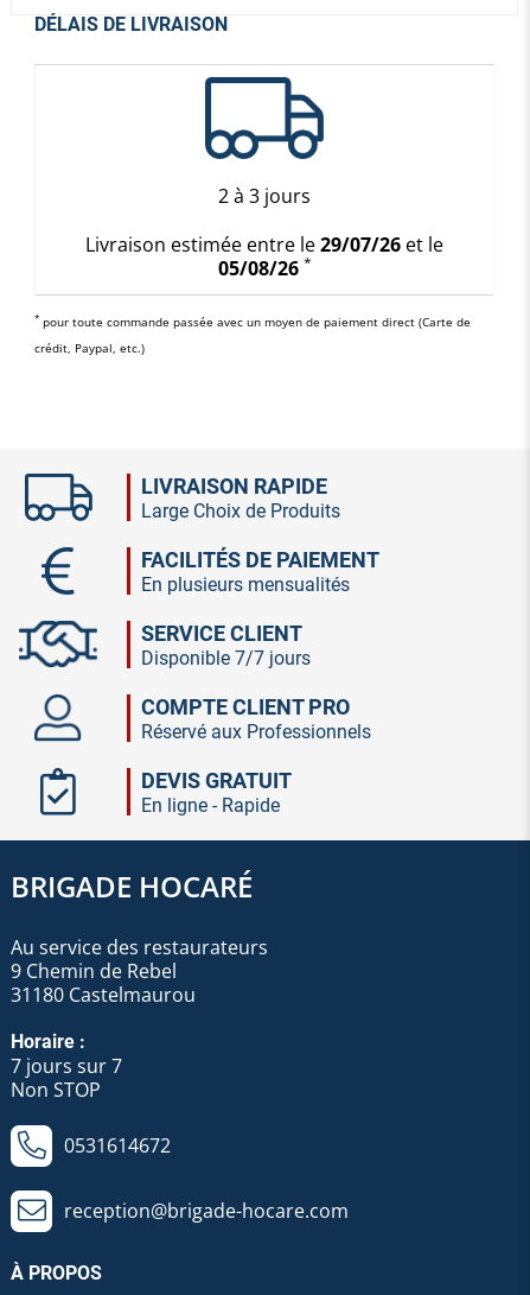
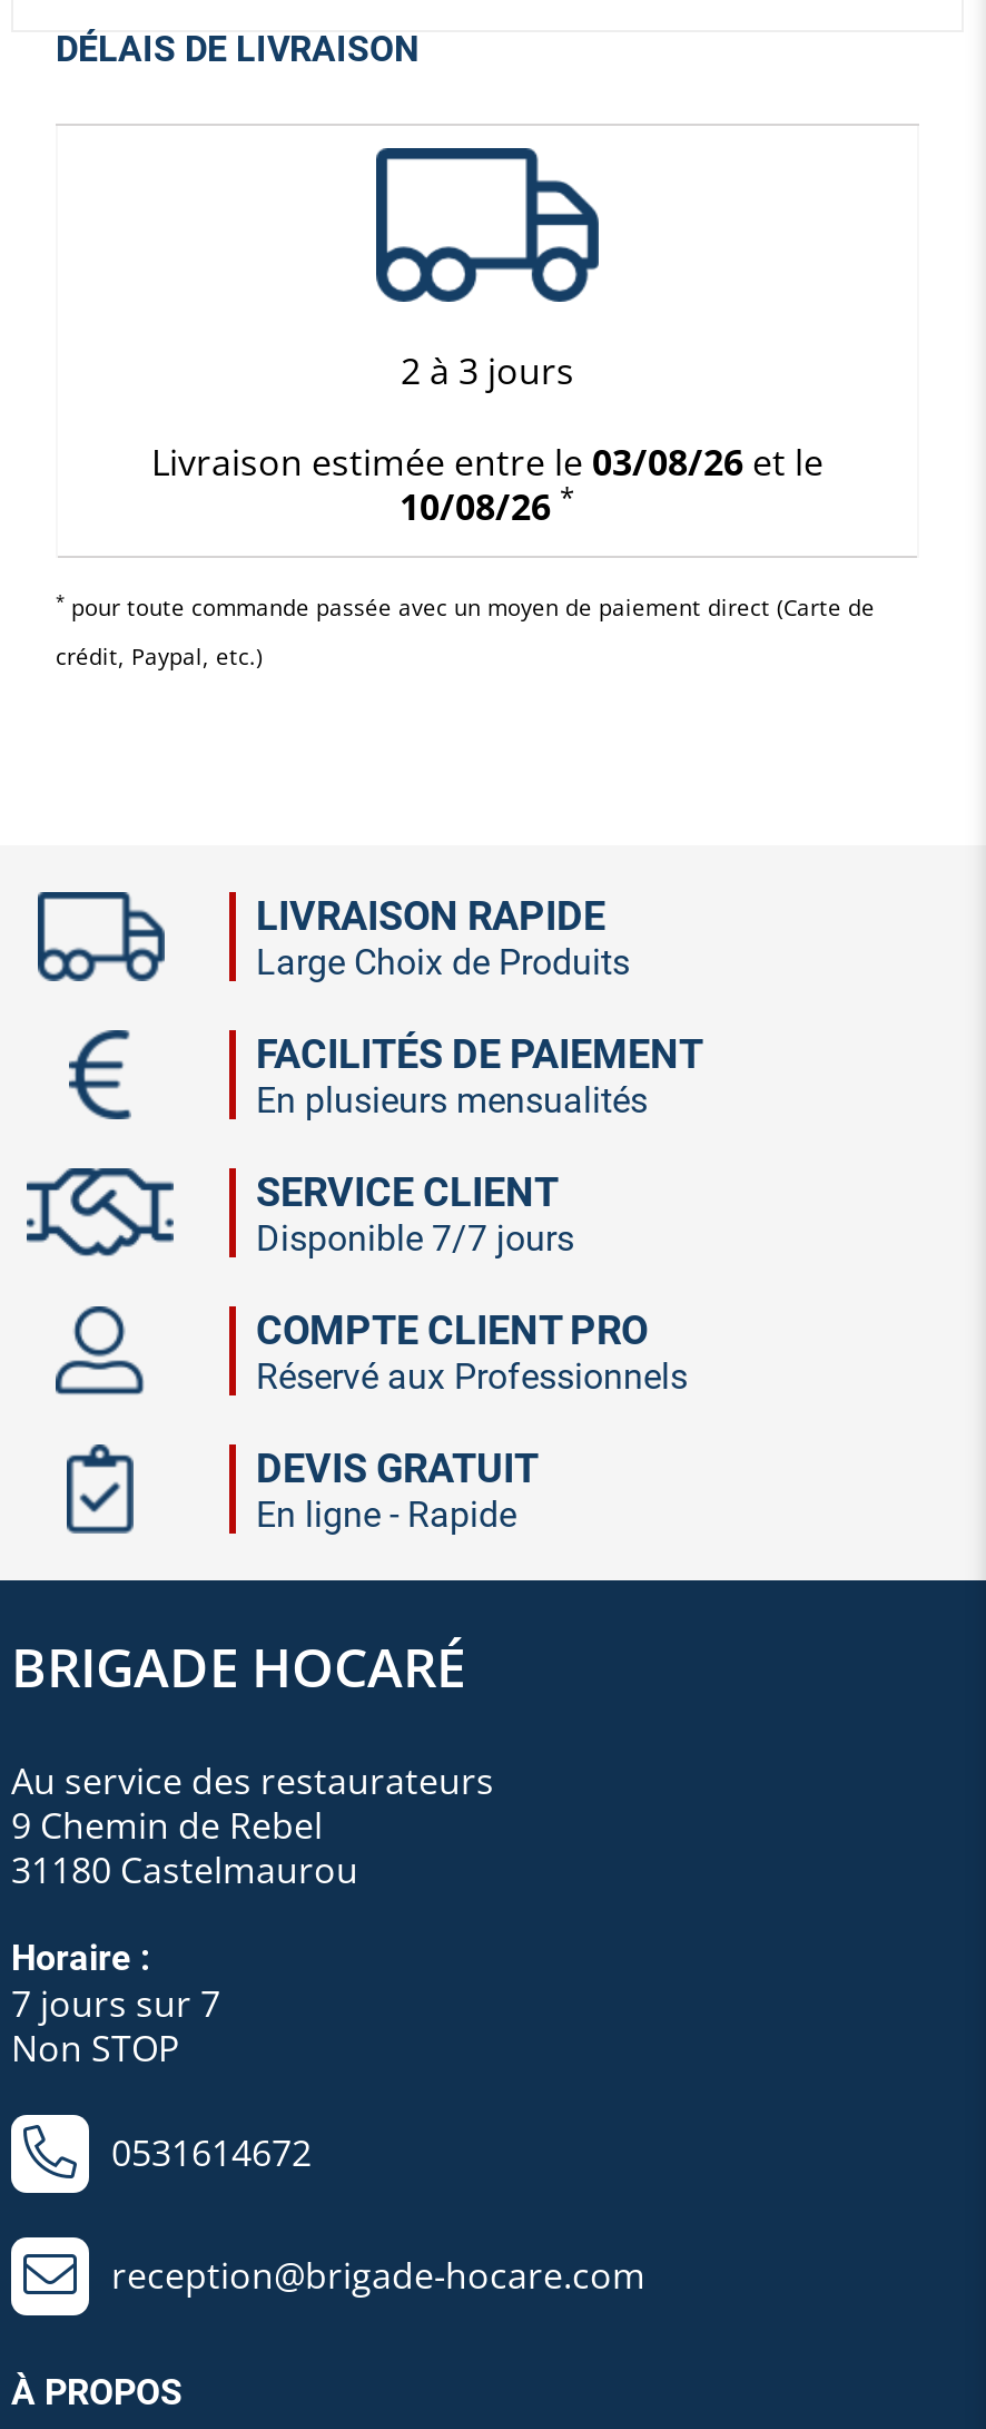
[85,232,443,258] Livraison estimée entre le 29/07/26 et le -> [151,439,824,488] Livraison estimée entre le 03/08/26 et le
[218,253,311,282] 05/08/26 * -> [400,479,575,532] 10/08/26 *

